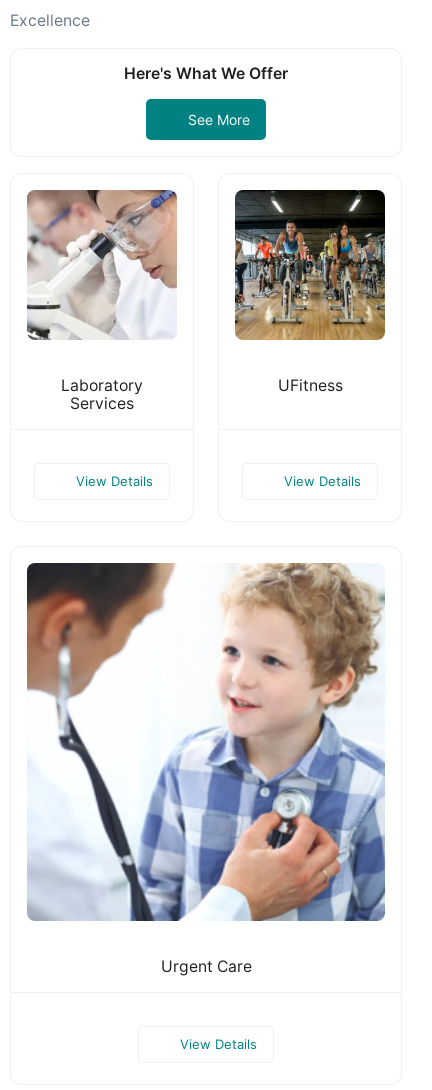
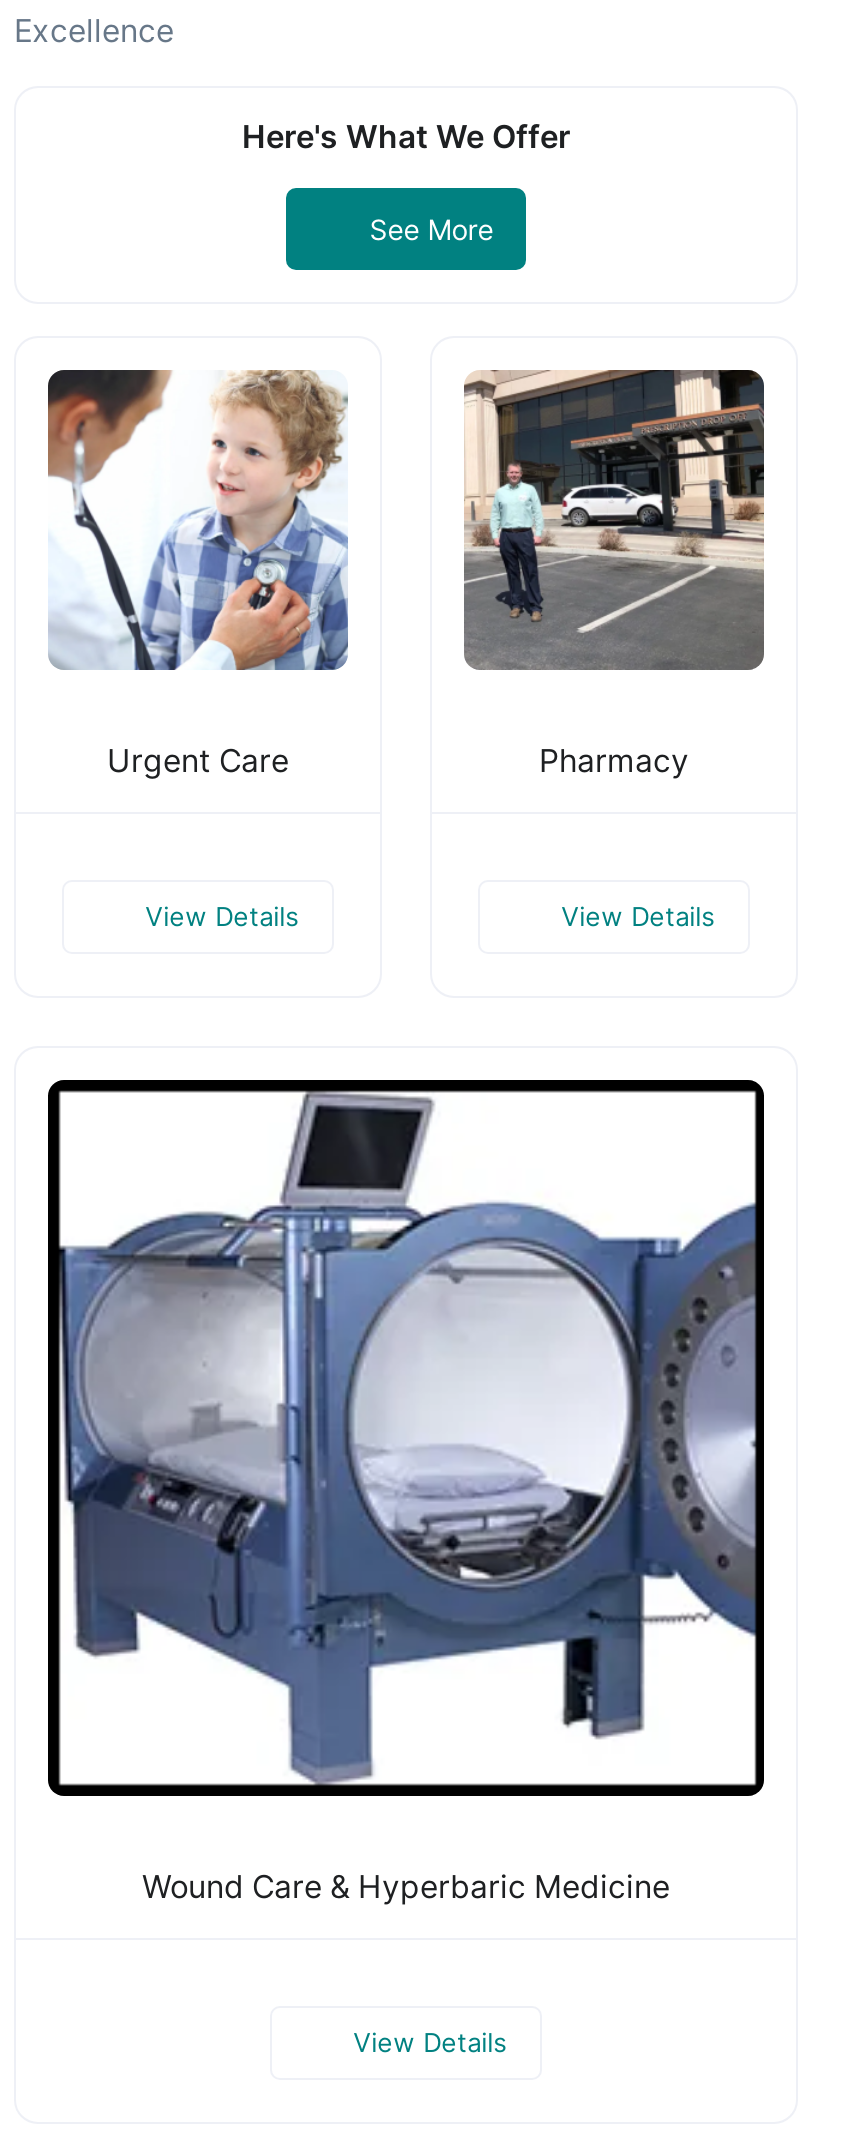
[26,189,178,340] [image] -> [46,368,350,672] [image]
[234,189,385,395] [image] | UFitness -> [464,368,764,779] [image] | Pharmacy
[61,376,143,413] Laboratory | Services -> none
none -> [142,1867,670,1905] Wound Care & Hyperbaric Medicine
[26,562,386,922] [image] -> [46,1078,766,1798] [image]
moved [160,957,251,976] -> [107,741,289,779]: Urgent Care

